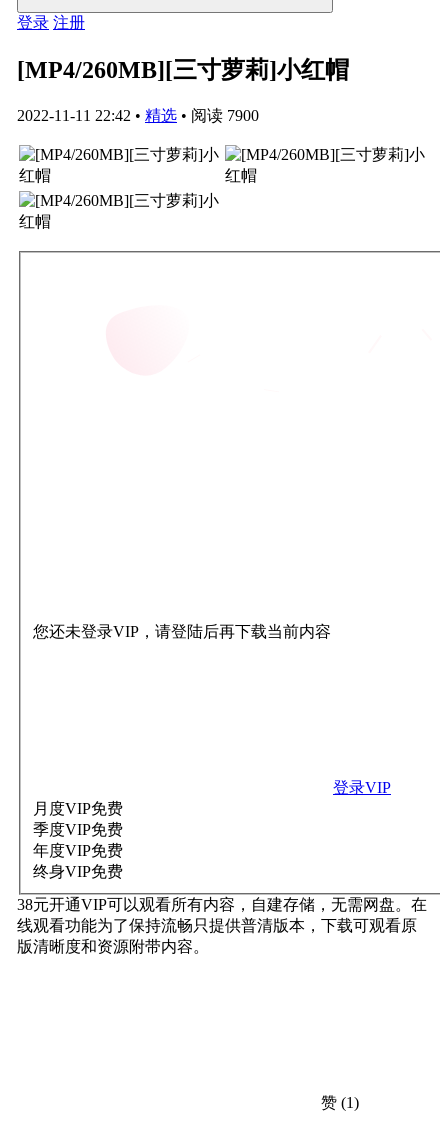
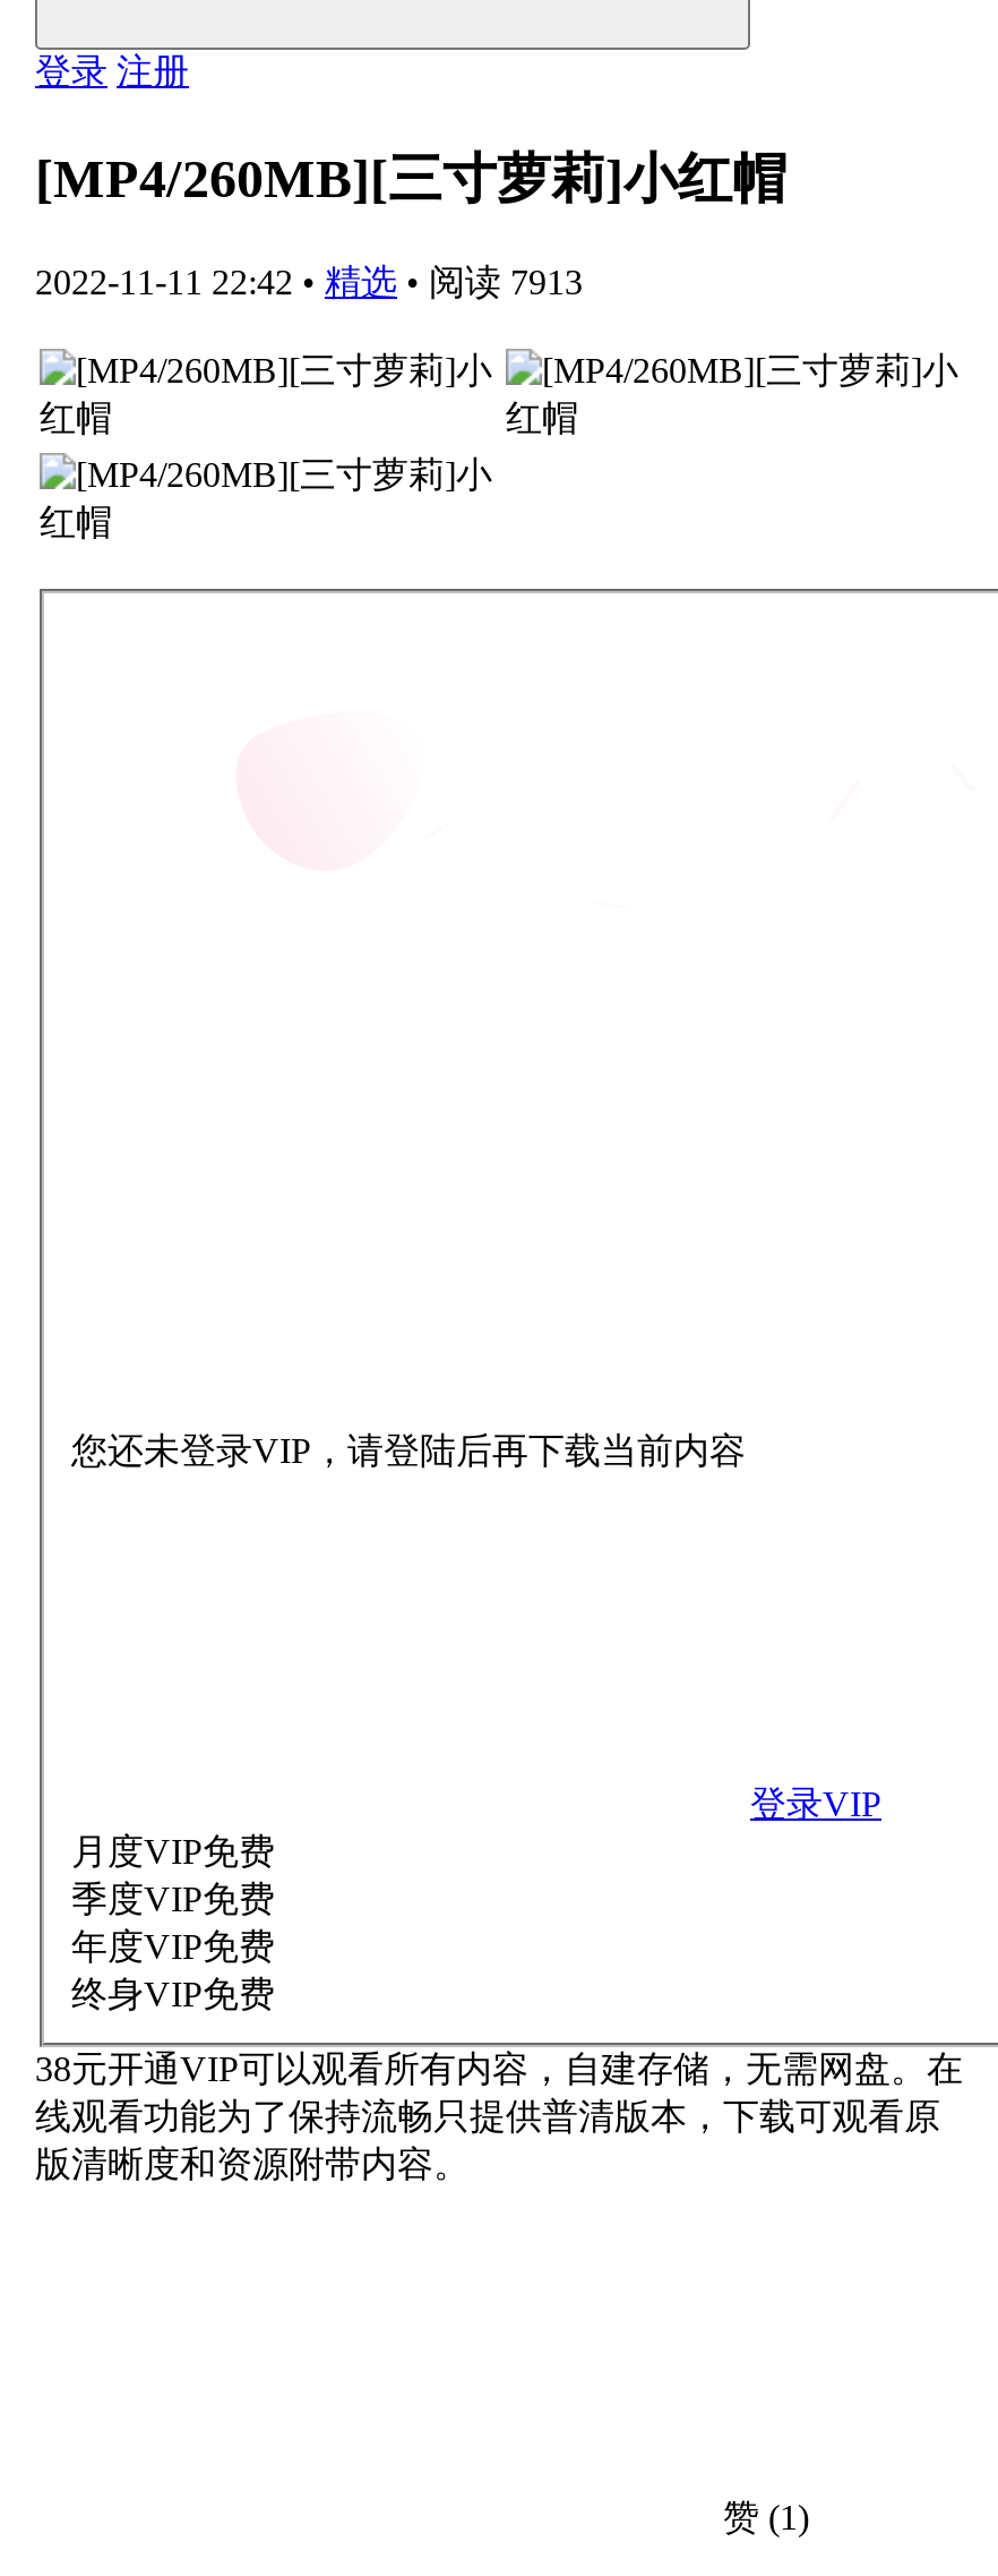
[17,107,259,124] 2022-11-11 22:42 • 精选 • 阅读 7900 -> [35,262,583,301] 2022-11-11 22:42 • 精选 • 阅读 7913

